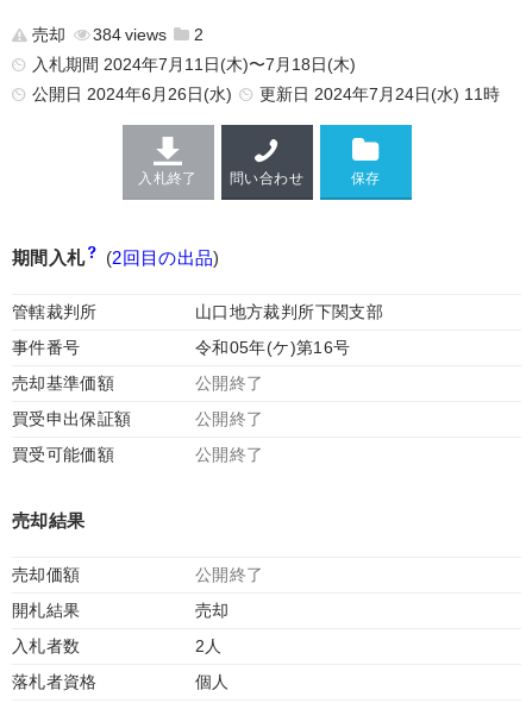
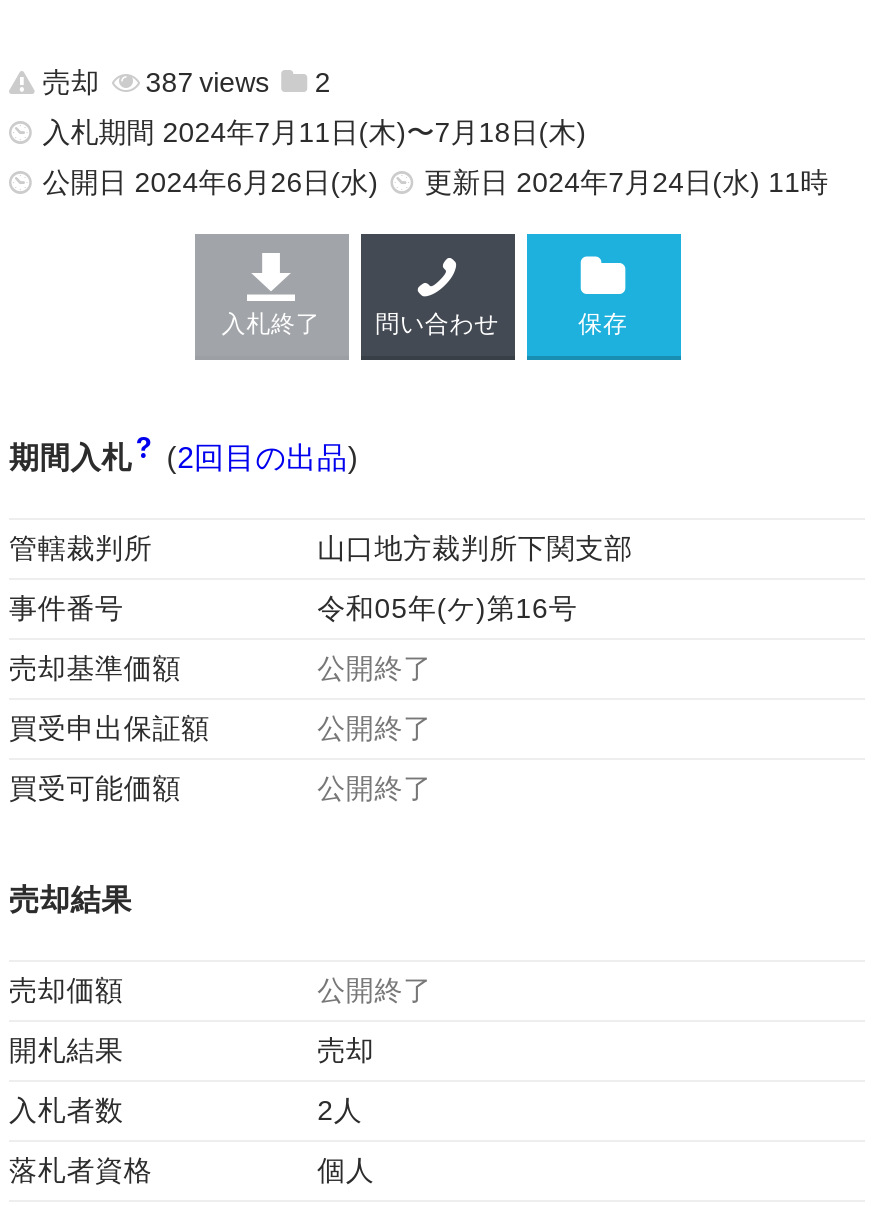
[32,25,122,44] 売却 384 -> [43,66,194,98] 売却 387

